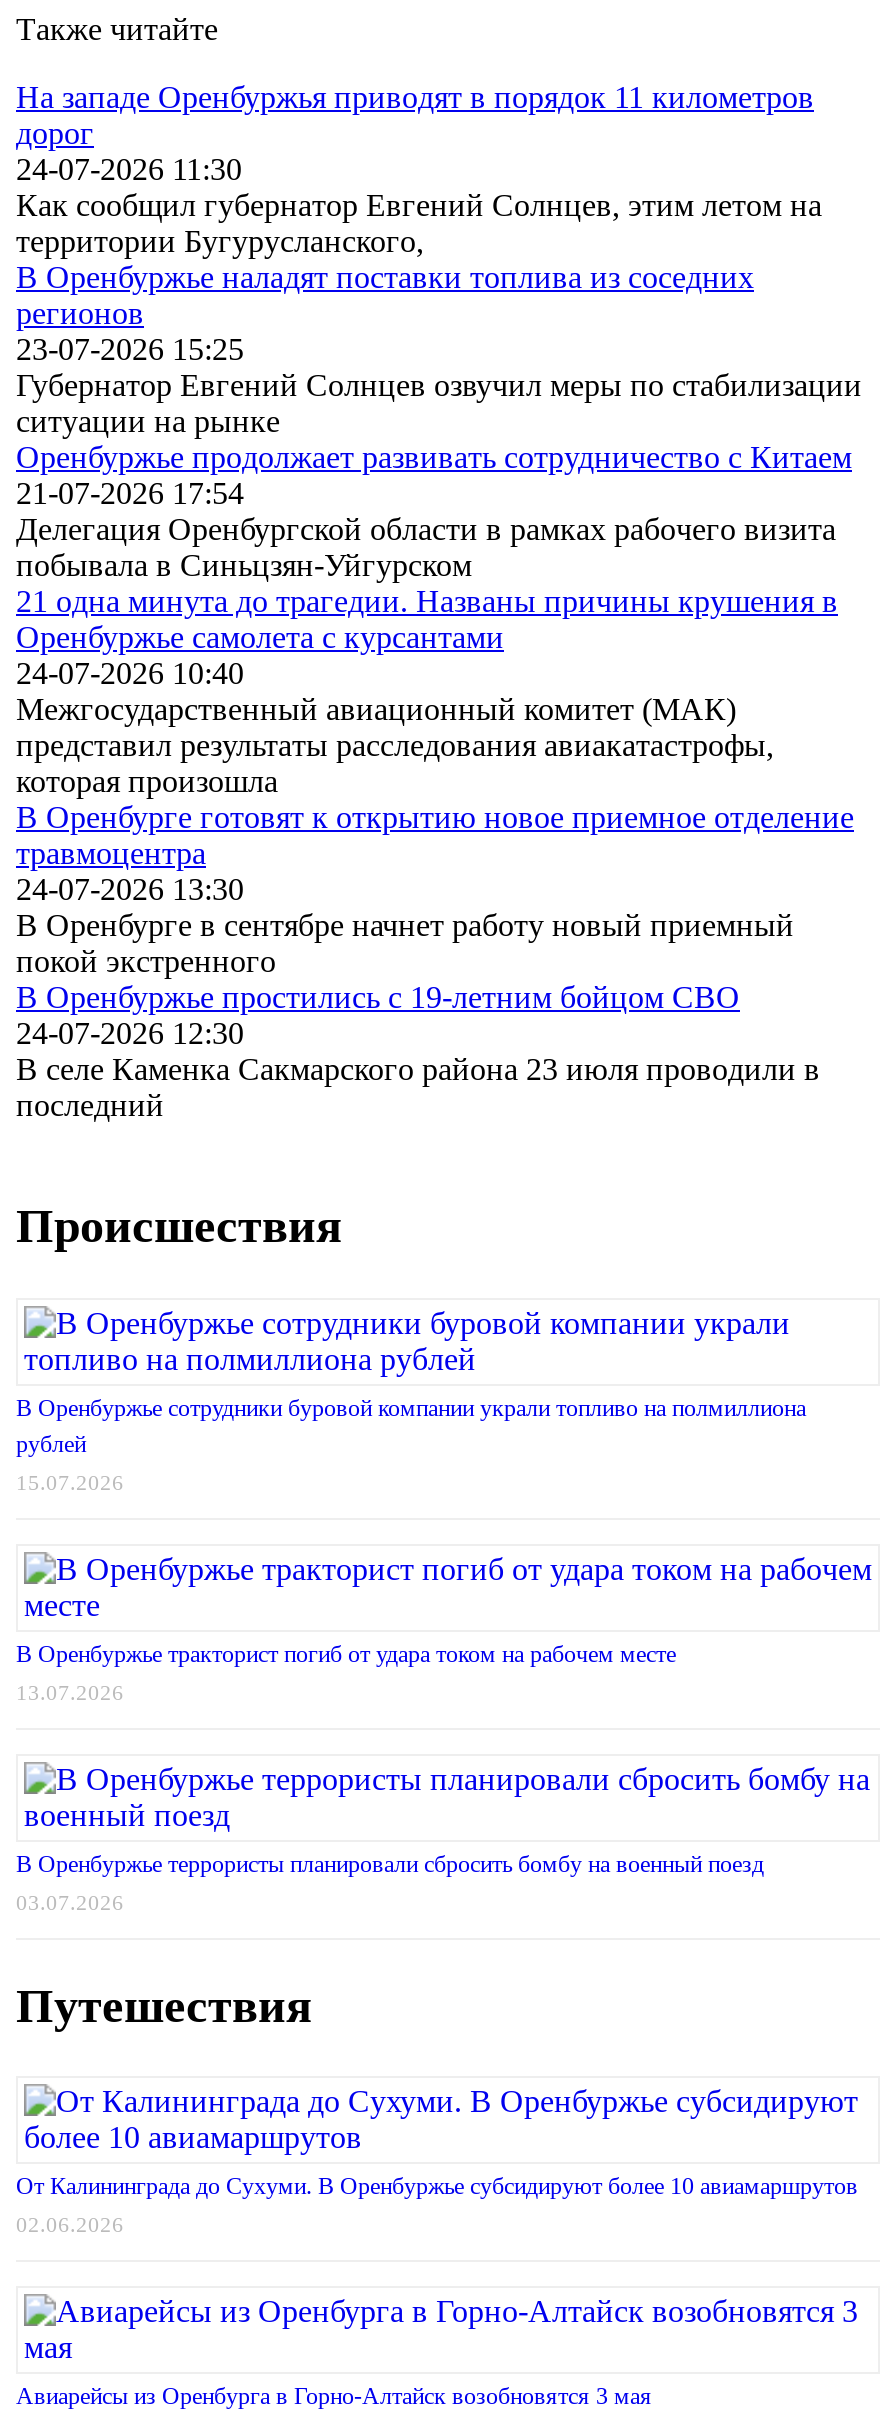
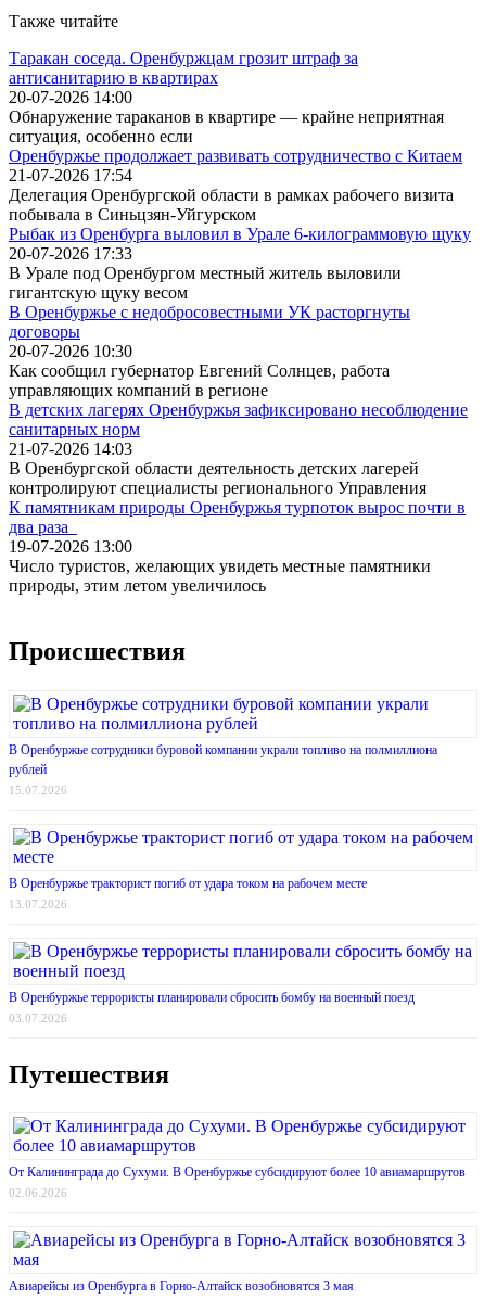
[16,80,862,438] На западе Оренбуржья приводят в порядок 11 километров | дорог | 24-07-2026 11:30 | Как сообщил губернатор Евгений Солнцев, этим летом на | территории Бугурусланского, | В Оренбуржье наладят поставки топлива из соседних | регионов | 23-07-2026 15:25 | Губернатор Евгений Солнцев озвучил меры по стабилизации | ситуации на рынке -> [9,49,444,145] Таракан соседа. Оренбуржцам грозит штраф за | антисанитарию в квартирах | 20-07-2026 14:00 | Обнаружение тараканов в квартире — крайне неприятная | ситуация, особенно если
moved [16,440,852,582] -> [9,146,462,223]: Оренбуржье продолжает развивать сотрудничество с Китаем | 21-07-2026 17:54 | Делегация Оренбургской области в рамках рабочего визита | побывала в Синьцзян-Уйгурском
[16,584,854,1122] 21 одна минута до трагедии. Названы причины крушения в | Оренбуржье самолета с курсантами | 24-07-2026 10:40 | Межгосударственный авиационный комитет (МАК) | представил результаты расследования авиакатастрофы, | которая произошла | В Оренбурге готовят к открытию новое приемное отделение | травмоцентра | 24-07-2026 13:30 | В Оренбурге в сентябре начнет работу новый приемный | покой экстренного | В Оренбуржье простились с 19-летним бойцом СВО | 24-07-2026 12:30 | В селе Каменка Сакмарского района 23 июля проводили в | последний -> [9,224,471,594] Рыбак из Оренбурга выловил в Урале 6-килограммовую щуку | 20-07-2026 17:33 | В Урале под Оренбургом местный житель выловили | гигантскую щуку весом | В Оренбуржье с недобросовестными УК расторгнуты | договоры | 20-07-2026 10:30 | Как сообщил губернатор Евгений Солнцев, работа | управляющих компаний в регионе | В детских лагерях Оренбуржья зафиксировано несоблюдение | санитарных норм | 21-07-2026 14:03 | В Оренбургской области деятельность детских лагерей | контролируют специалисты регионального Управления | К памятникам природы Оренбуржья турпоток вырос почти в | два раза | 19-07-2026 13:00 | Число туристов, желающих увидеть местные памятники | природы, этим летом увеличилось

